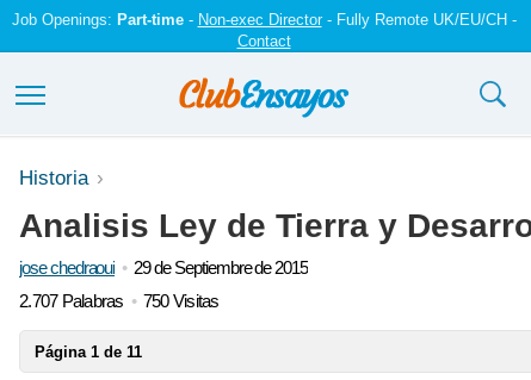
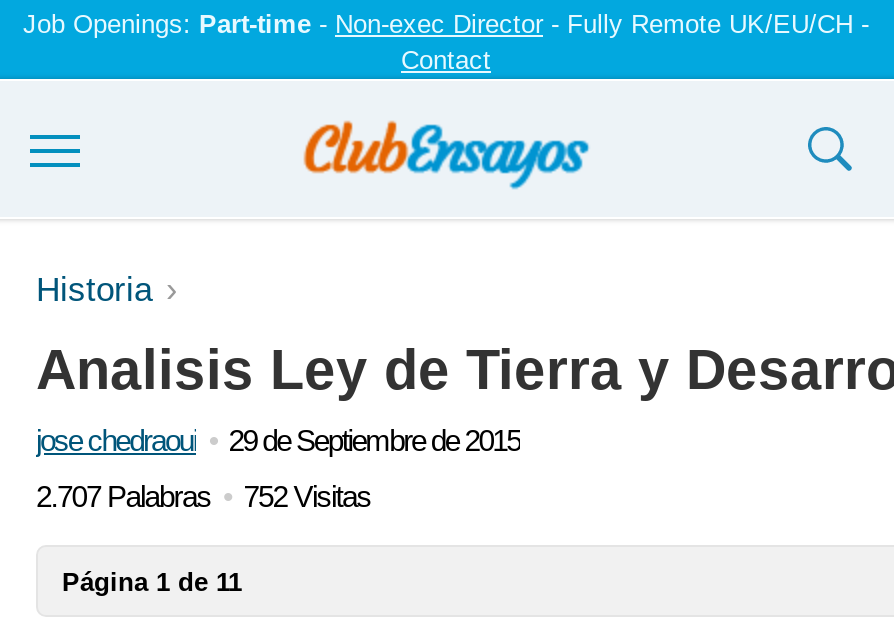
[19,291,219,311] 2.707 Palabras 750 Visitas -> [36,479,371,513] 2.707 Palabras 752 Visitas

